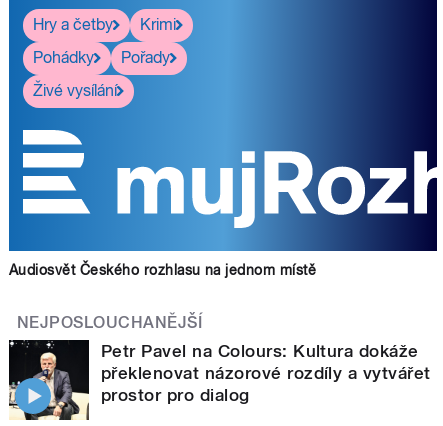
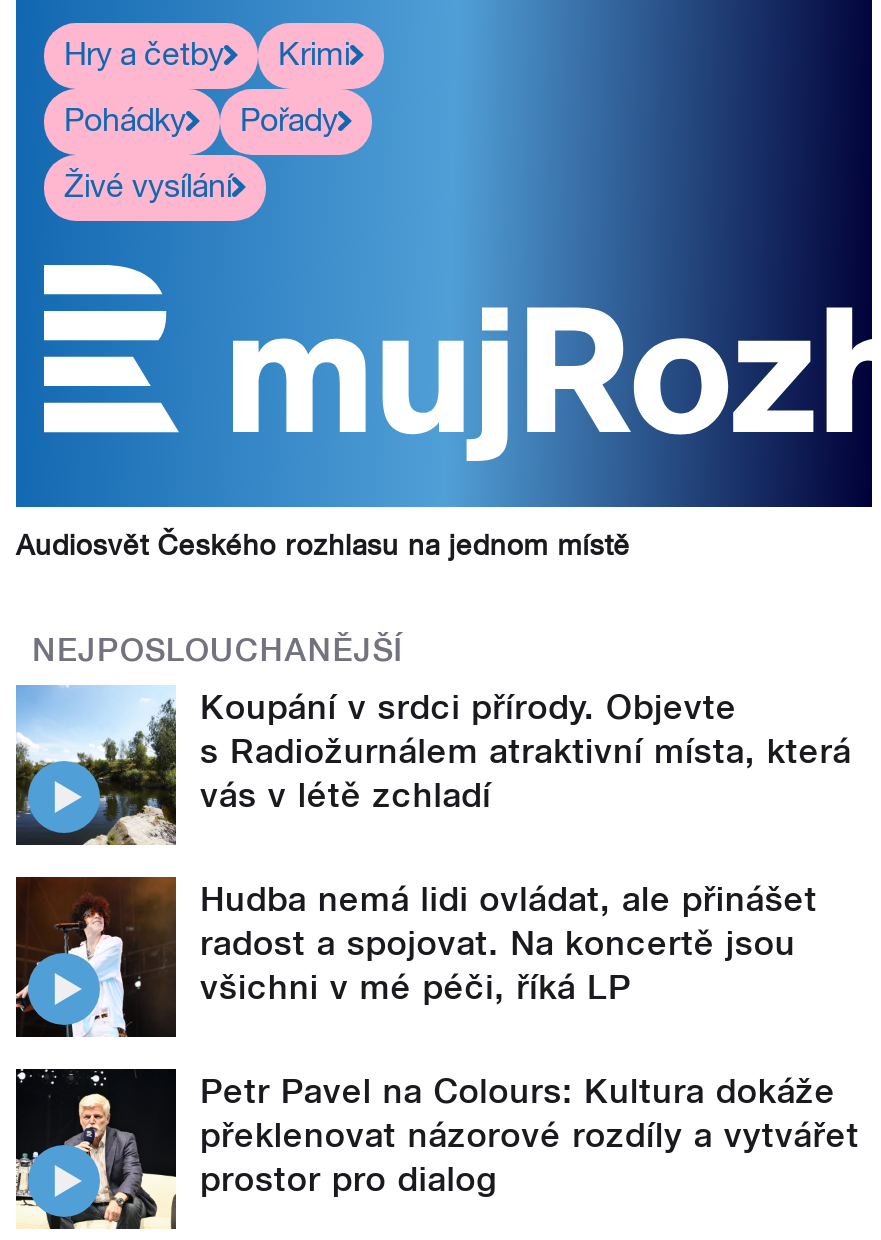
none -> [14,685,851,1007] [image] | Koupání v srdci přírody. Objevte | s Radiožurnálem atraktivní místa, která | vás v létě zchladí | Hudba nemá lidi ovládat, ale přinášet | radost a spojovat. Na koncertě jsou | všichni v mé péči, říká LP
none -> [14,875,178,1039] [image]

